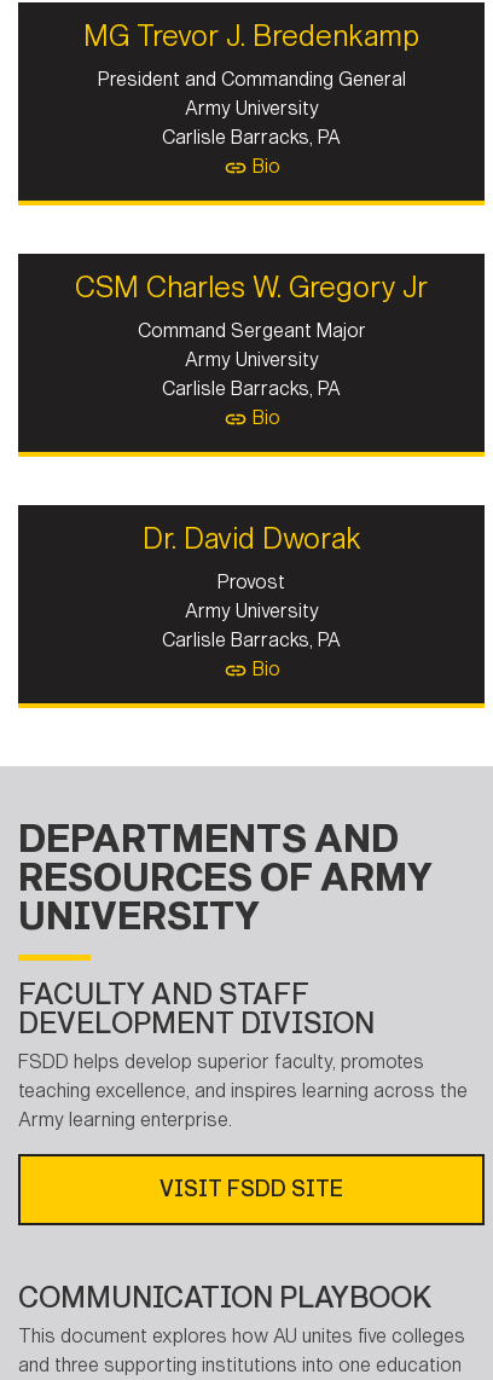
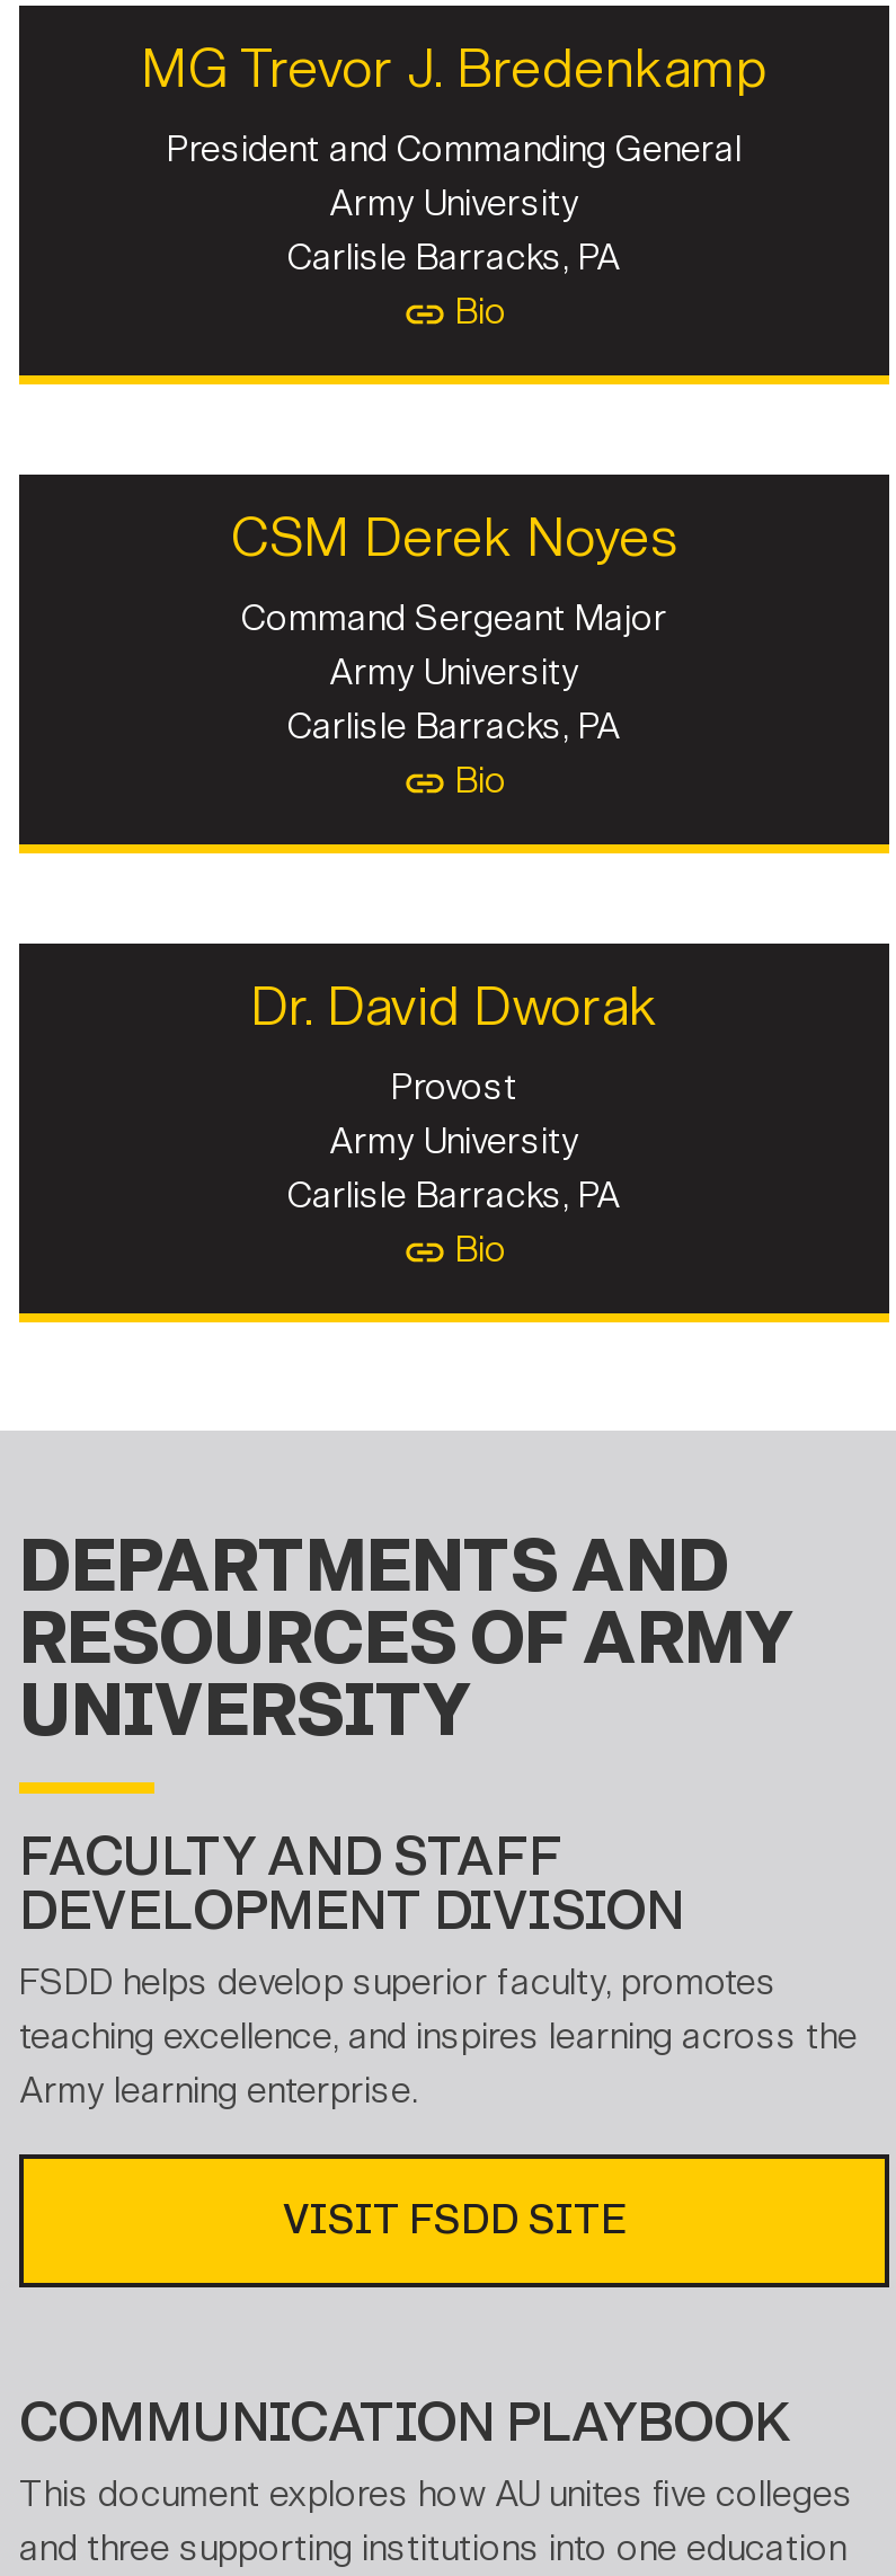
[75,270,428,304] CSM Charles W. Gregory Jr -> [231,506,677,569] CSM Derek Noyes

